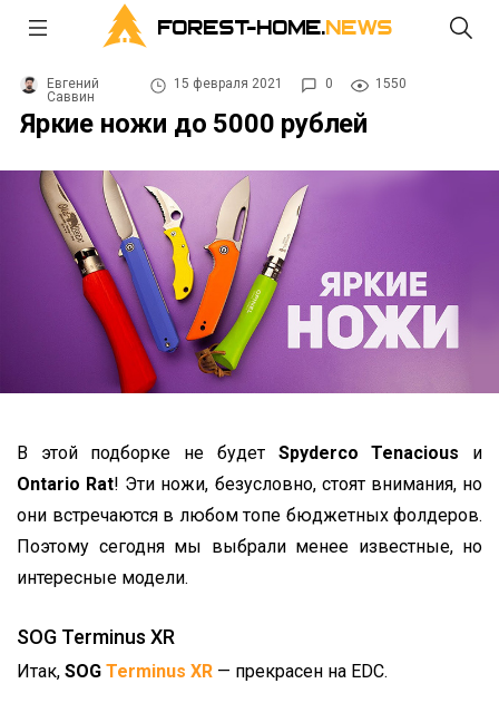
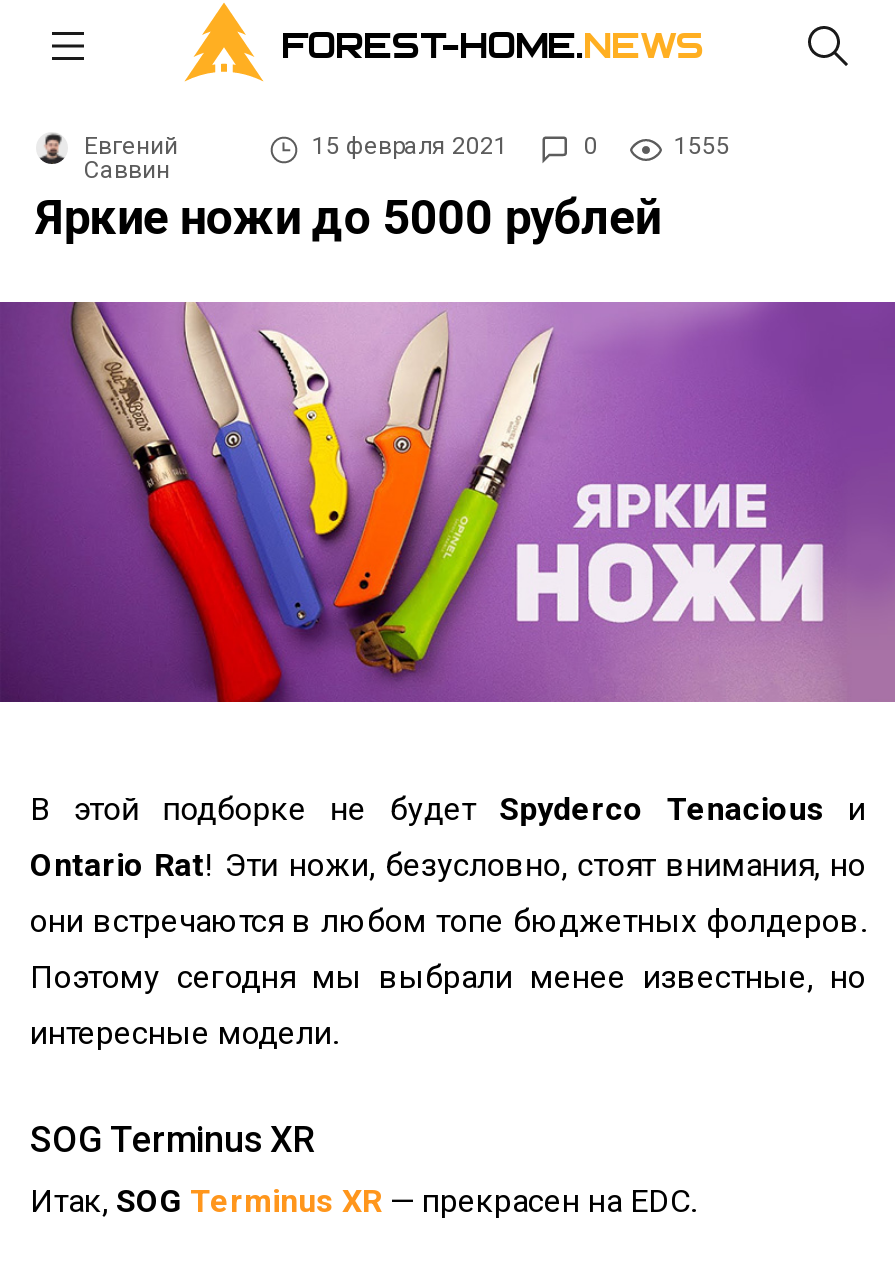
[375,76,407,91] 1550 -> [674,132,730,160] 1555

